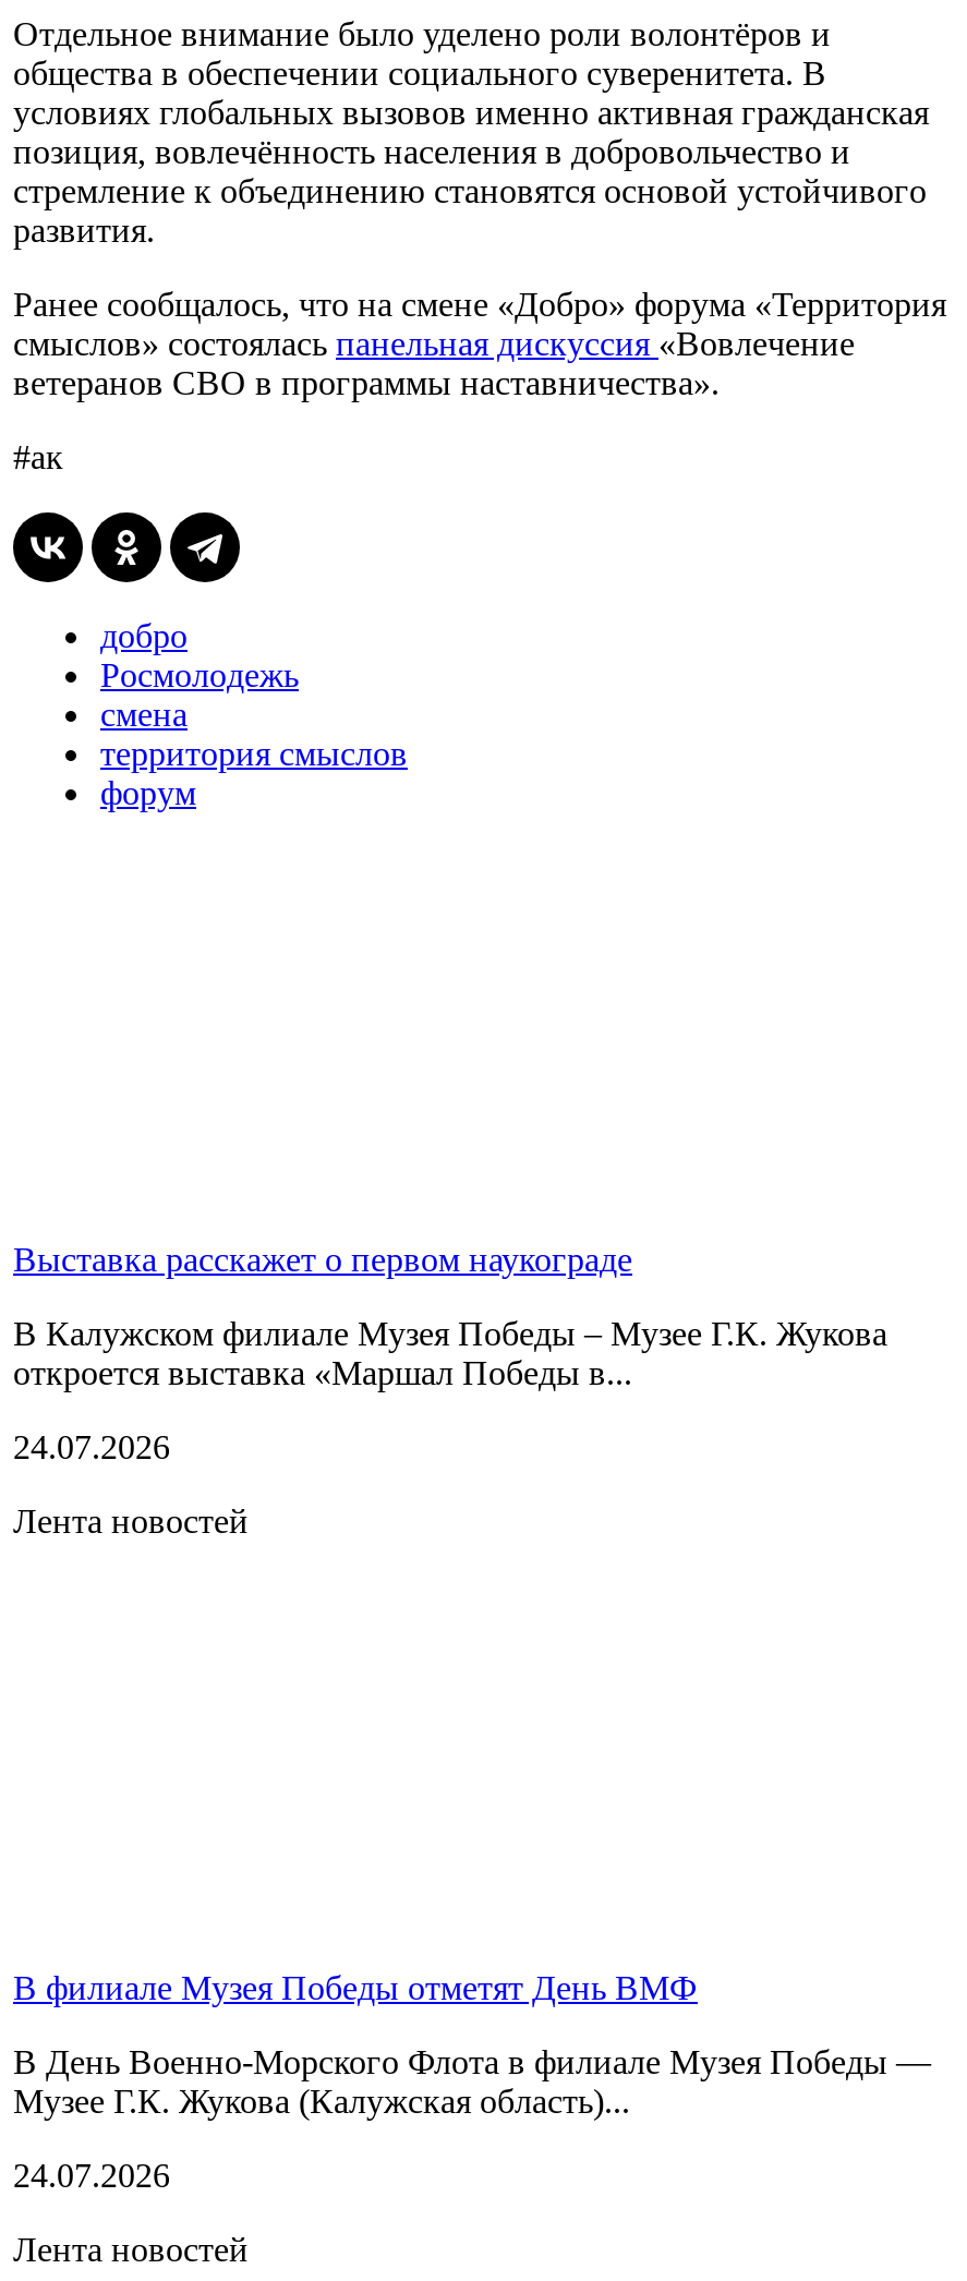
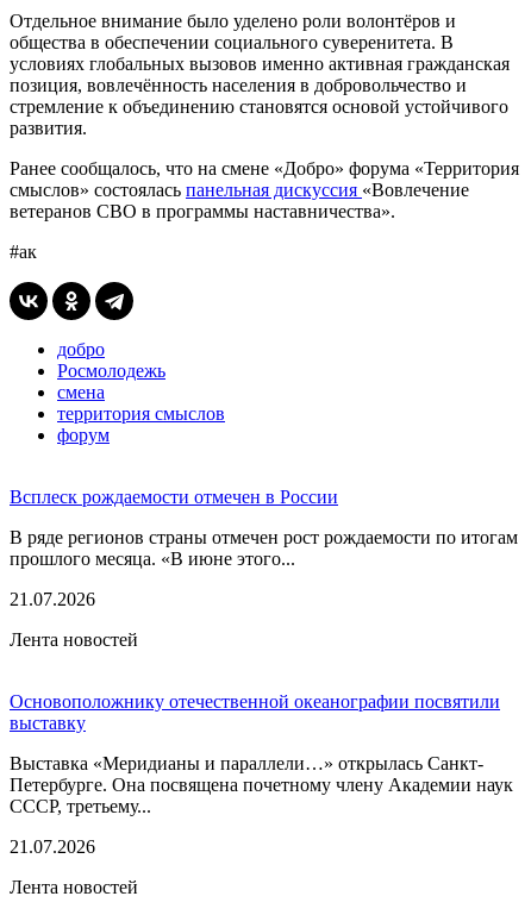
[13,1240,632,1277] Выставка расскажет о первом наукограде -> [10,486,338,507] Всплеск рождаемости отмечен в России
[13,1315,887,1391] В Калужском филиале Музея Победы – Музее Г.К. Жукова | откроется выставка «Маршал Победы в... -> [10,527,518,569] В ряде регионов страны отмечен рост рождаемости по итогам | прошлого месяца. «В июне этого...
[13,1428,170,1465] 24.07.2026 -> [10,589,95,609] 21.07.2026
[13,1969,698,2006] В филиале Музея Победы отметят День ВМФ -> [10,691,500,733] Основоположнику отечественной океанографии посвятили | выставку
[13,2043,931,2119] В День Военно-Морского Флота в филиале Музея Победы — | Музее Г.К. Жукова (Калужская область)... -> [10,753,513,816] Выставка «Меридианы и параллели…» открылась Санкт- | Петербурге. Она посвящена почетному члену Академии наук | СССР, третьему...
[13,2156,170,2193] 24.07.2026 -> [10,836,95,856] 21.07.2026

